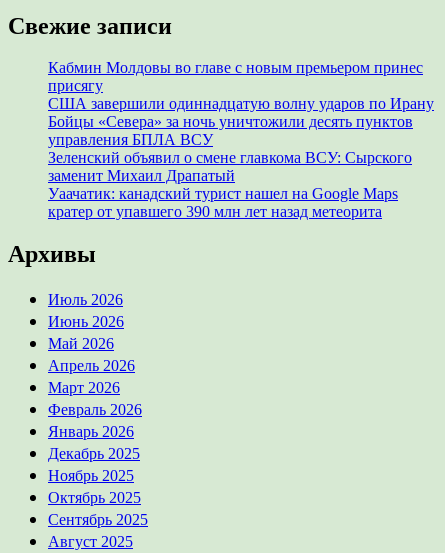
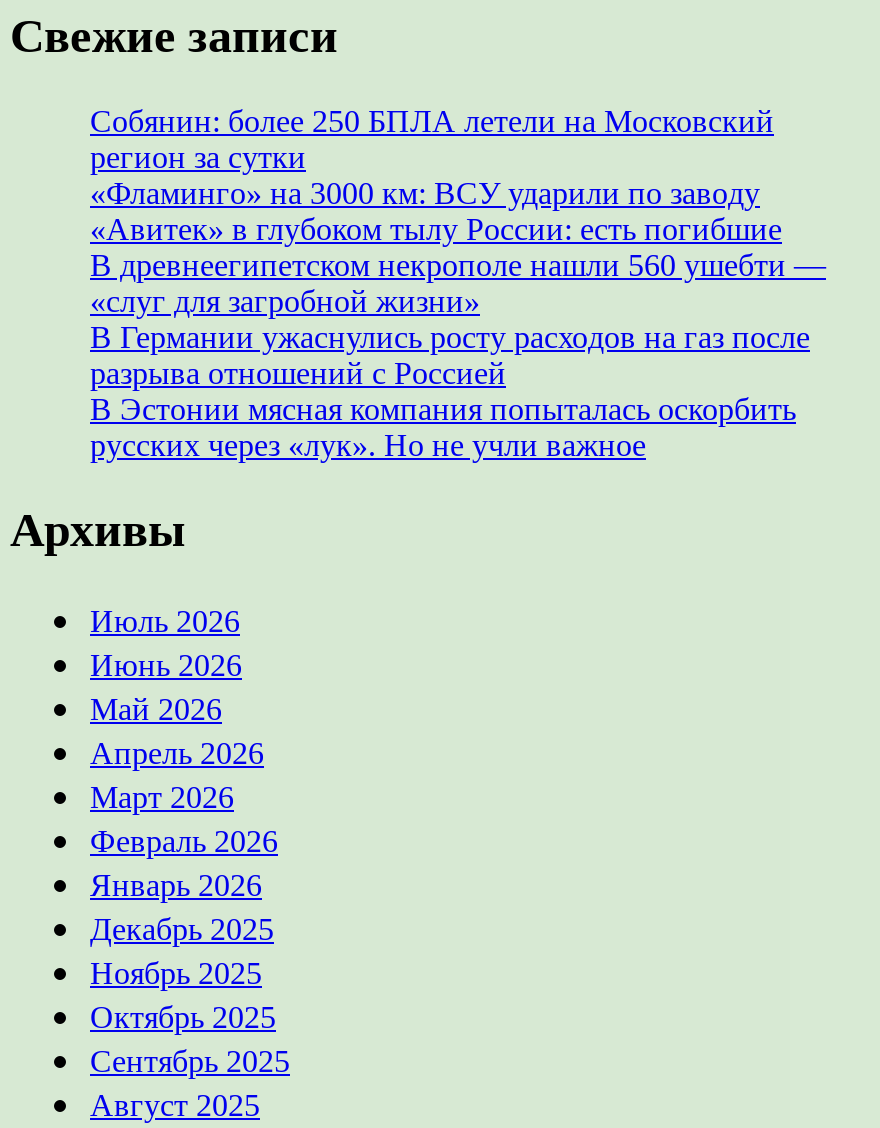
[48,59,434,220] Кабмин Молдовы во главе с новым премьером принес | присягу | США завершили одиннадцатую волну ударов по Ирану | Бойцы «Севера» за ночь уничтожили десять пунктов | управления БПЛА ВСУ | Зеленский объявил о смене главкома ВСУ: Сырского | заменит Михаил Драпатый | Уаачатик: канадский турист нашел на Google Maps | кратер от упавшего 390 млн лет назад метеорита -> [90,105,826,463] Собянин: более 250 БПЛА летели на Московский | регион за сутки | «Фламинго» на 3000 км: ВСУ ударили по заводу | «Авитек» в глубоком тылу России: есть погибшие | В древнеегипетском некрополе нашли 560 ушебти — | «слуг для загробной жизни» | В Германии ужаснулись росту расходов на газ после | разрыва отношений с Россией | В Эстонии мясная компания попыталась оскорбить | русских через «лук». Но не учли важное

